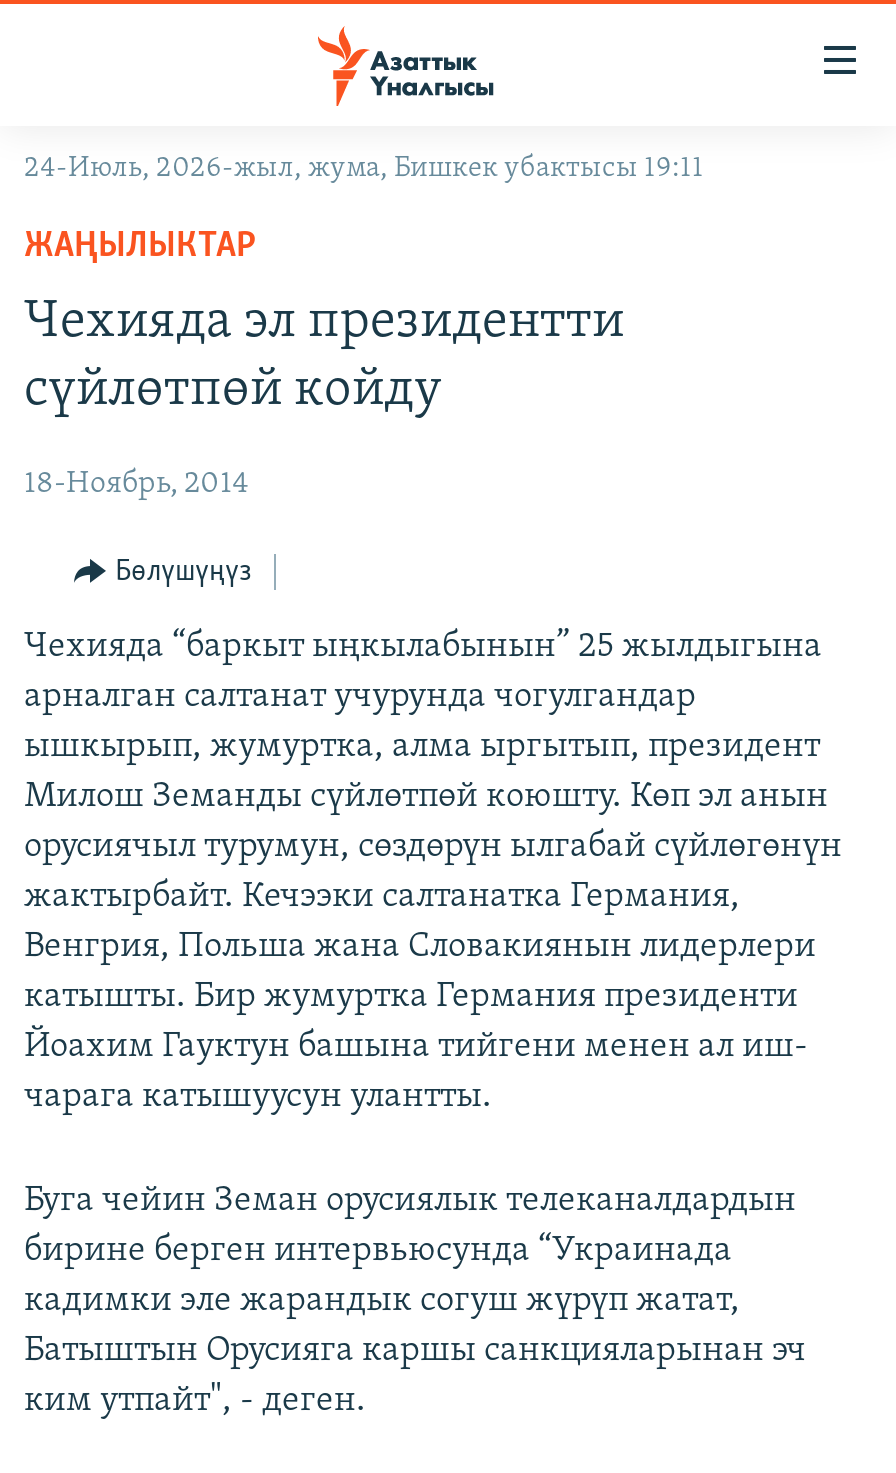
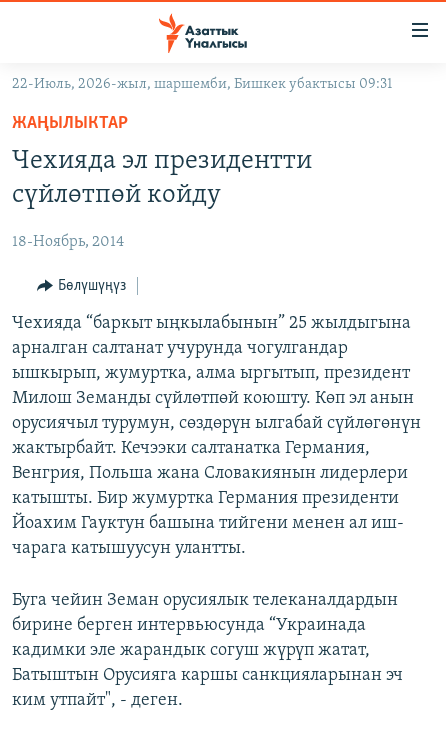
[24,154,704,184] 24-Июль, 2026-жыл, жума, Бишкек убактысы 19:11 -> [12,77,393,92] 22-Июль, 2026-жыл, шаршемби, Бишкек убактысы 09:31

